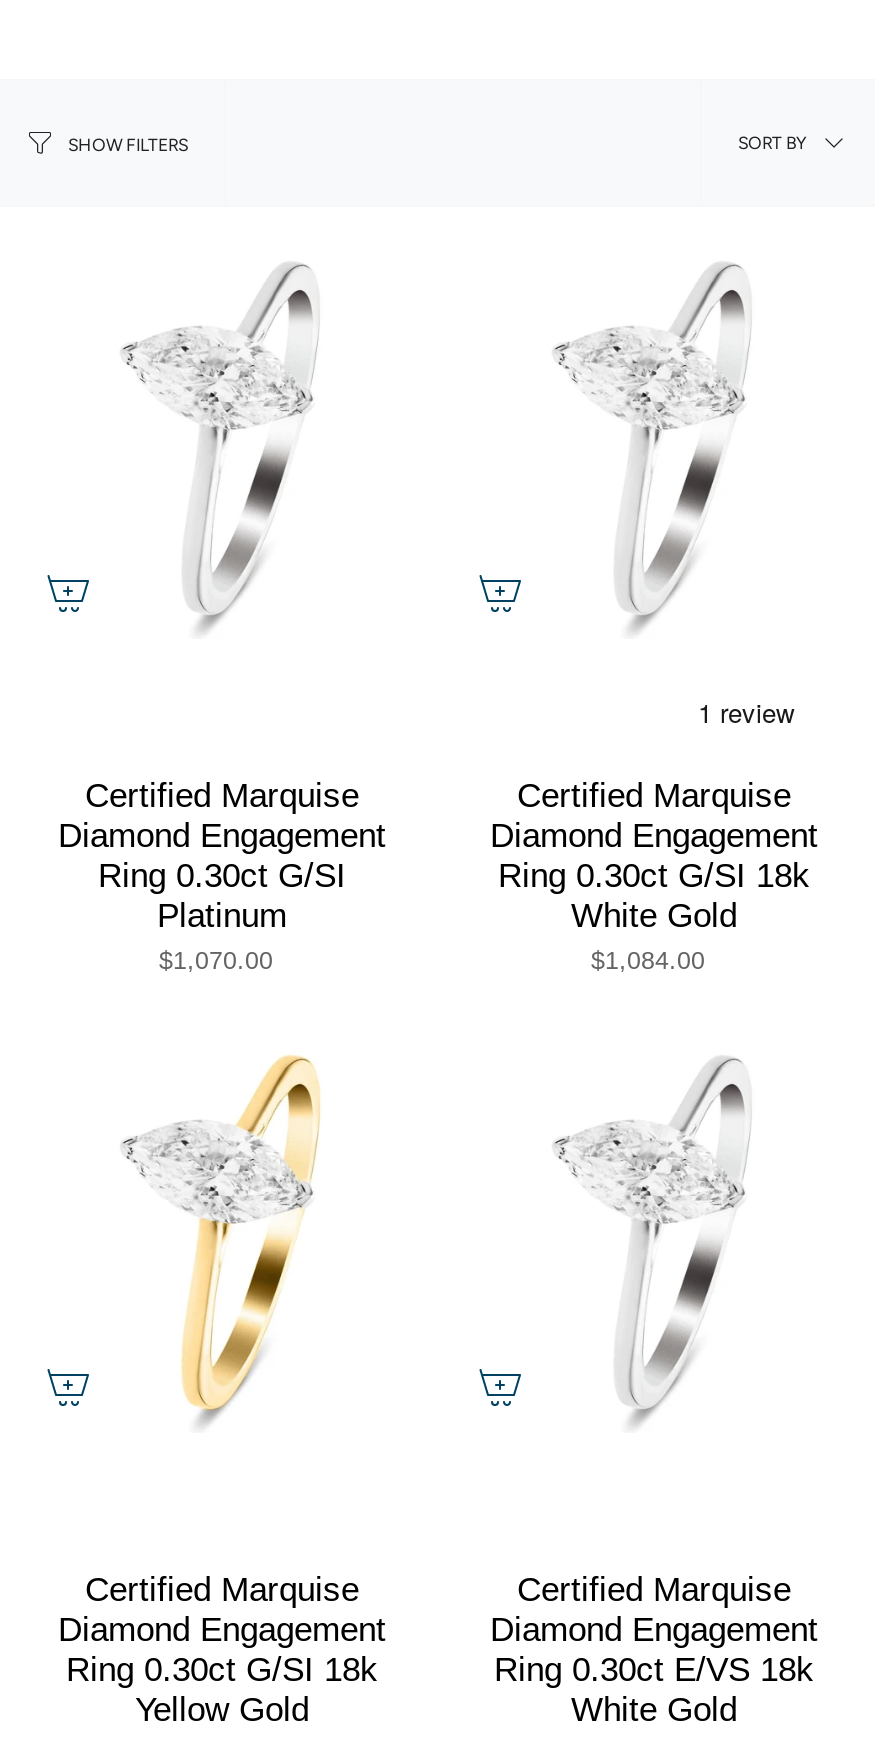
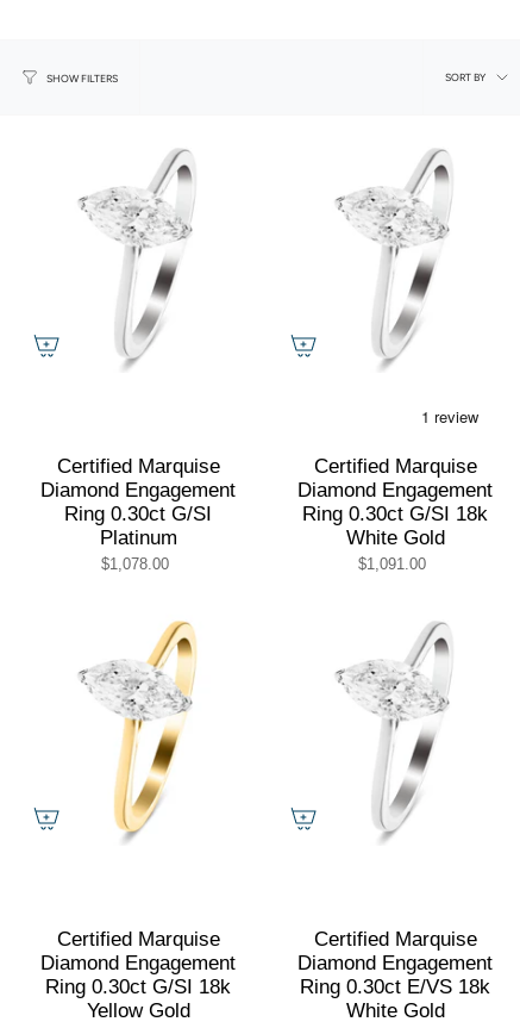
[159,947,273,975] $1,070.00 -> [101,557,168,573] $1,078.00
[591,947,705,975] $1,084.00 -> [358,557,425,573] $1,091.00

